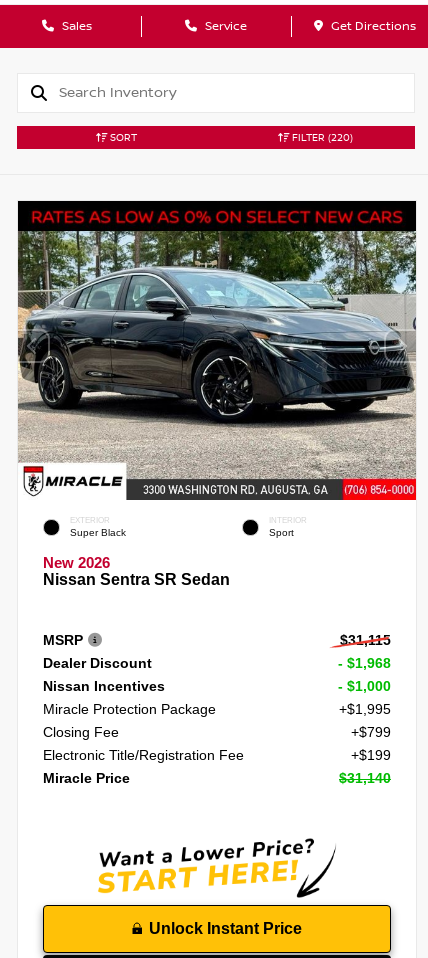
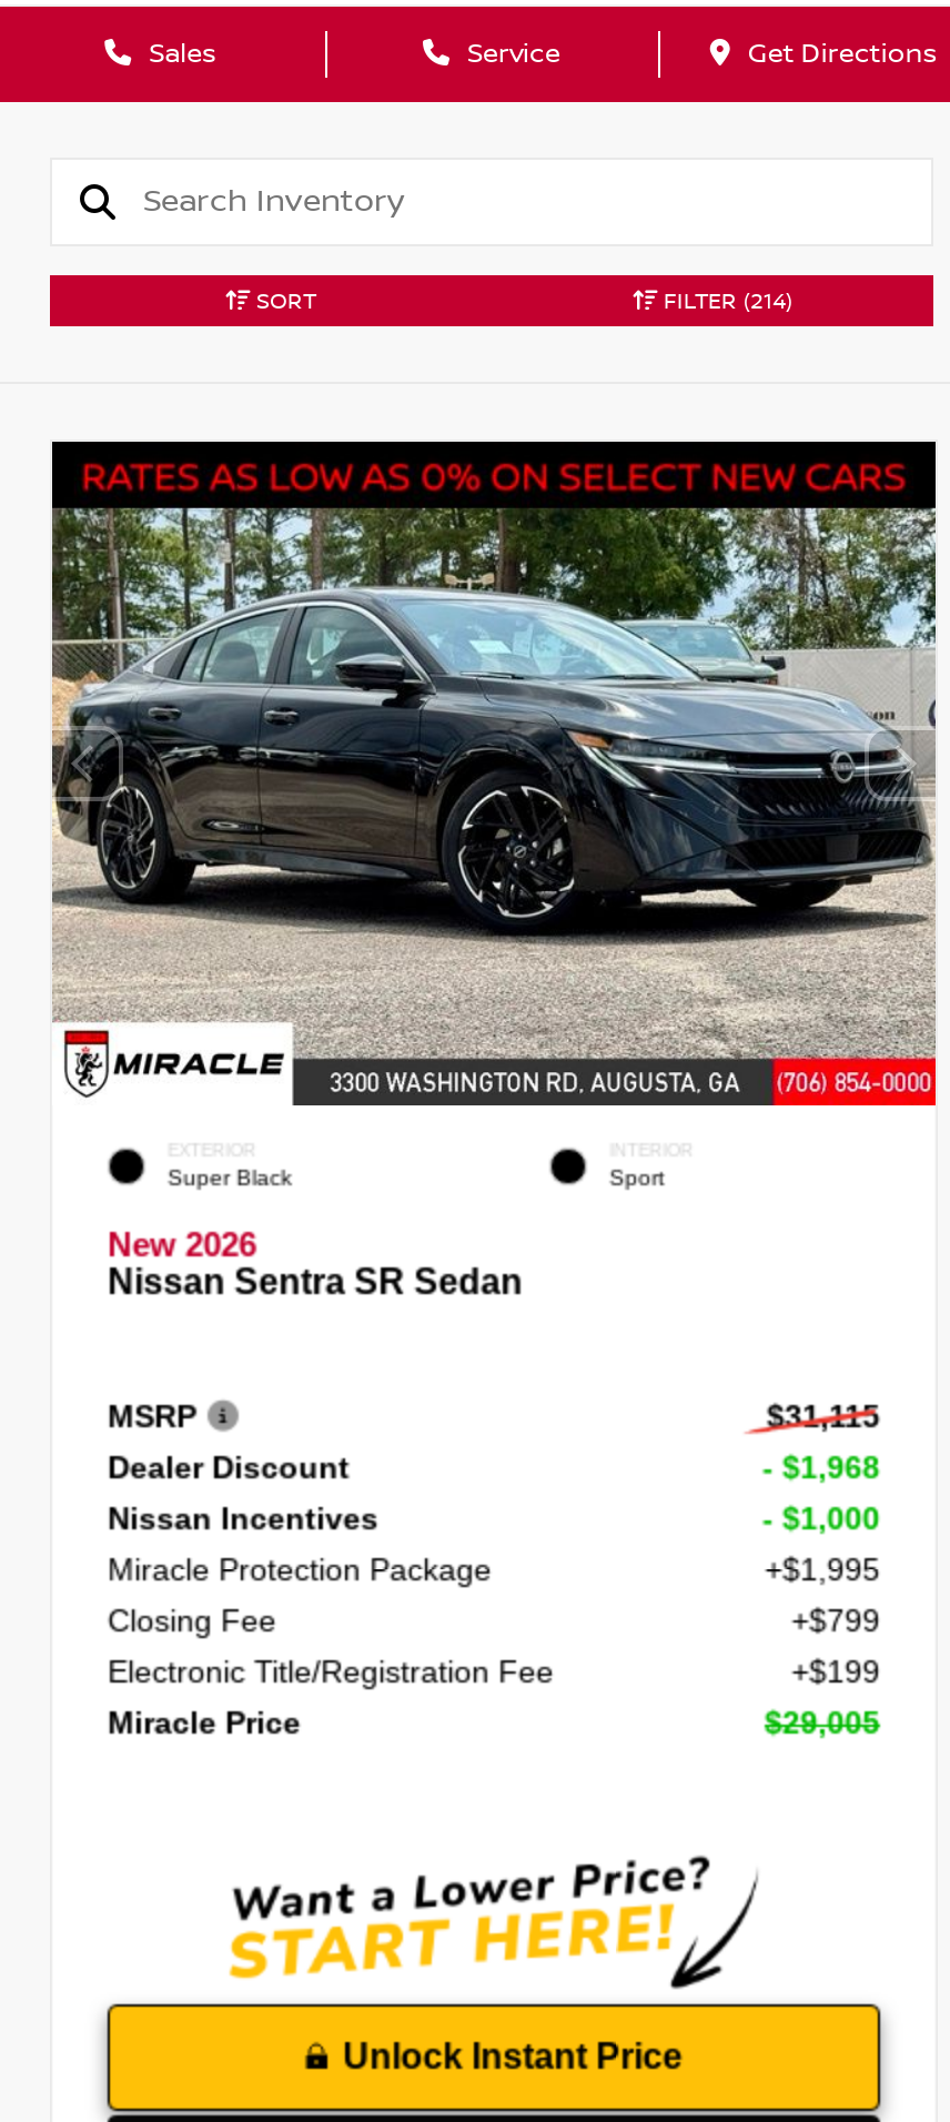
[289,131,353,144] FILTER (220) -> [657,286,792,315] FILTER (214)
[339,770,391,786] $31,140 -> [765,1704,880,1740] $29,005

